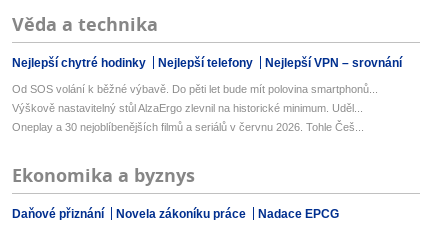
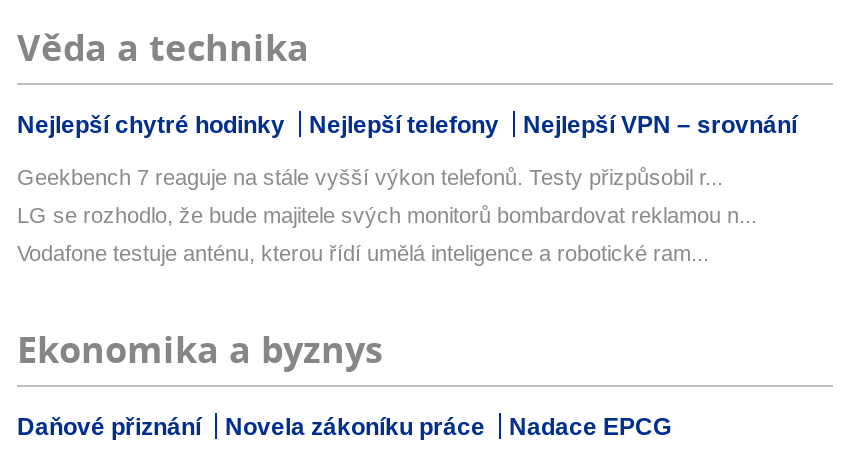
[12,83,378,95] Od SOS volání k běžné výbavě. Do pěti let bude mít polovina smartphonů... -> [17,165,723,189] Geekbench 7 reaguje na stále vyšší výkon telefonů. Testy přizpůsobil r...
[12,102,363,114] Výškově nastavitelný stůl AlzaErgo zlevnil na historické minimum. Uděl... -> [17,203,757,227] LG se rozhodlo, že bude majitele svých monitorů bombardovat reklamou n...
[12,121,364,133] Oneplay a 30 nejoblíbenějších filmů a seriálů v červnu 2026. Tohle Češ... -> [17,241,709,265] Vodafone testuje anténu, kterou řídí umělá inteligence a robotické ram...

